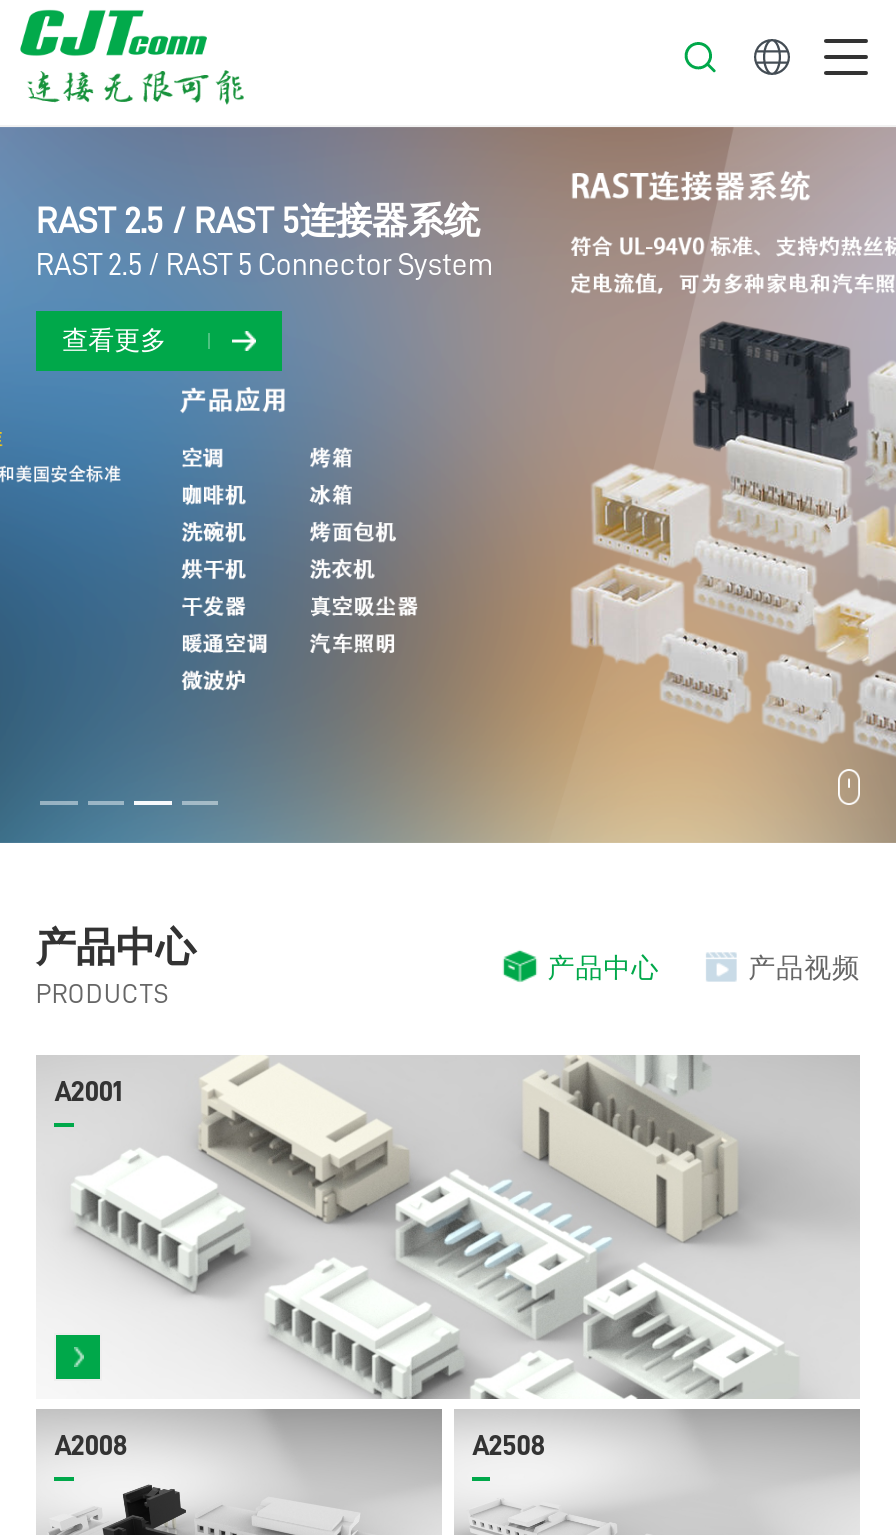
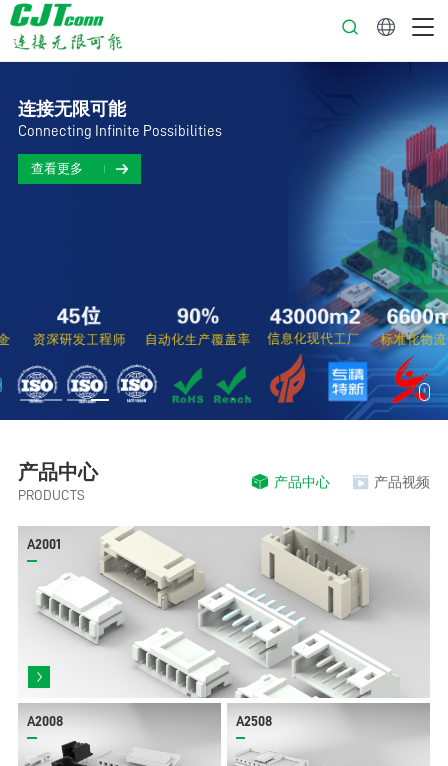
[6,125,890,845] [image] | RAST 2.5 / RAST 5连接器系统 | RAST 2.5 / RAST 5 Connector System -> [3,61,445,421] [image] | 连接无限可能 | Connecting Infinite Possibilities

